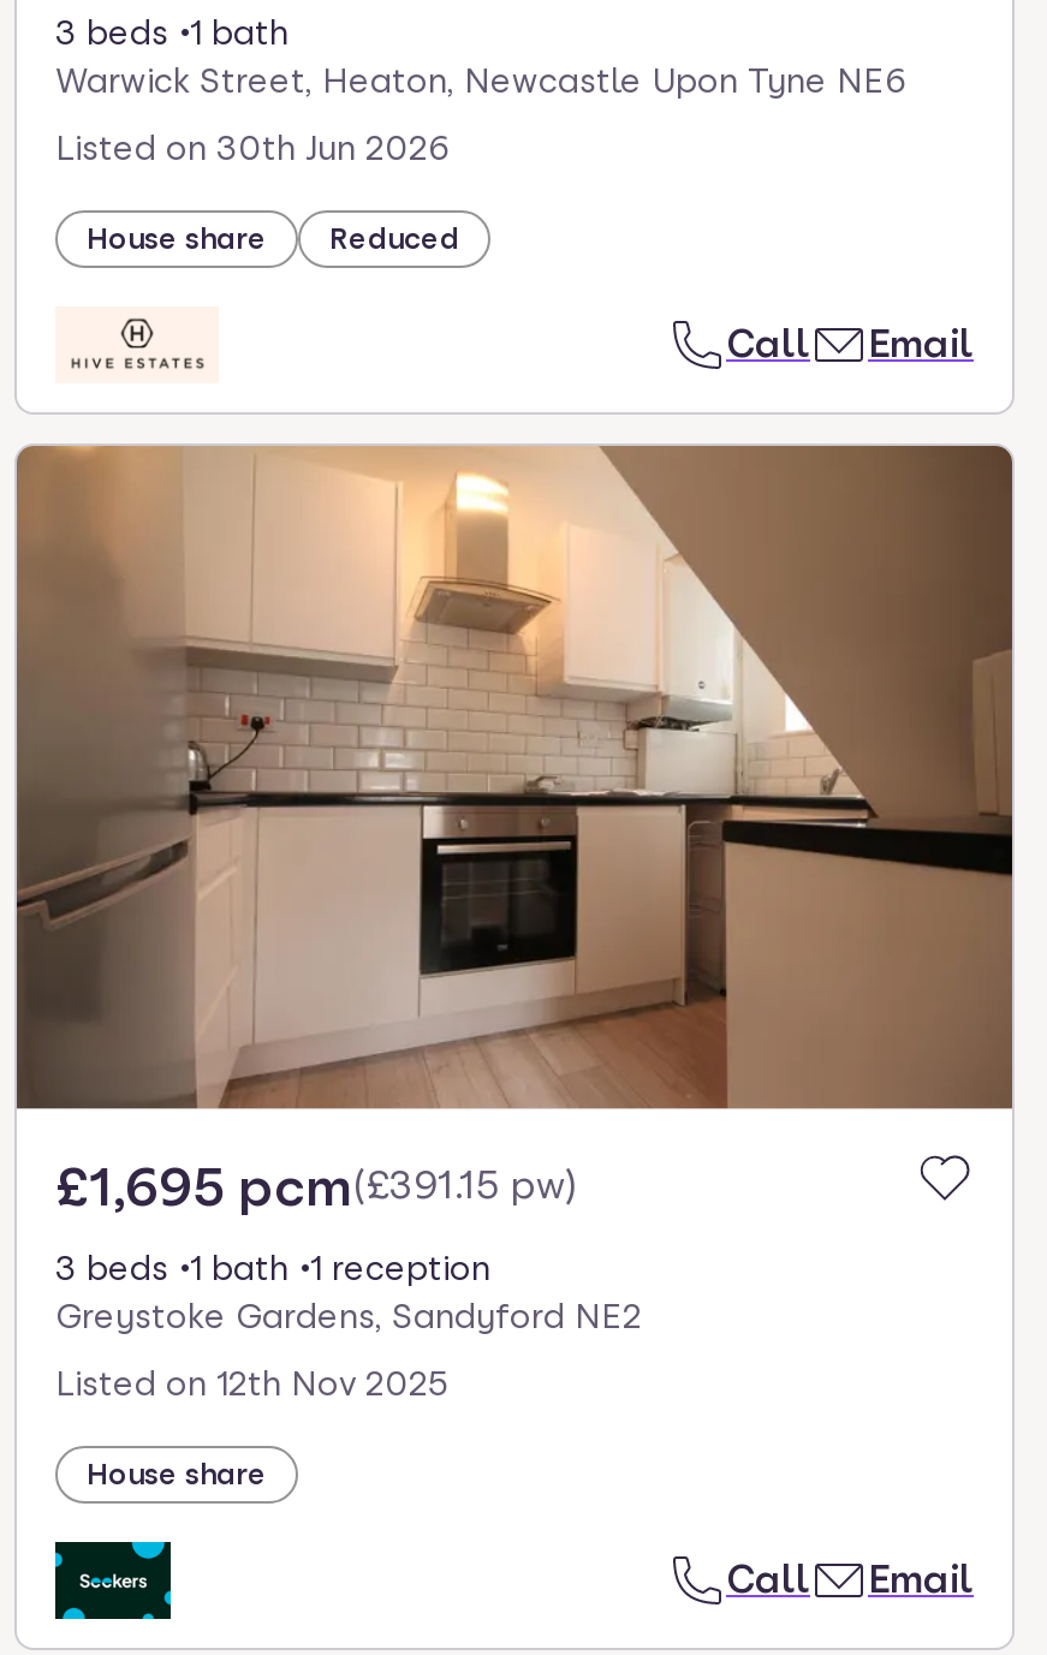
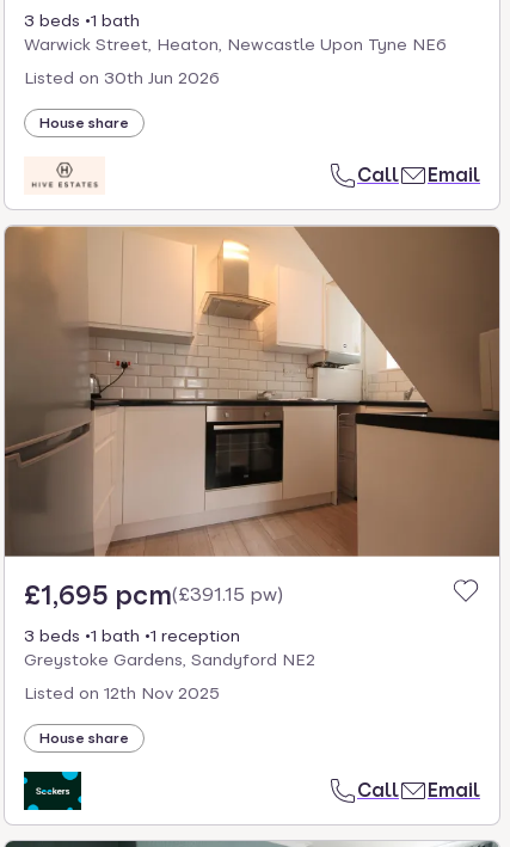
[329,221,459,254] Reduced -> none

